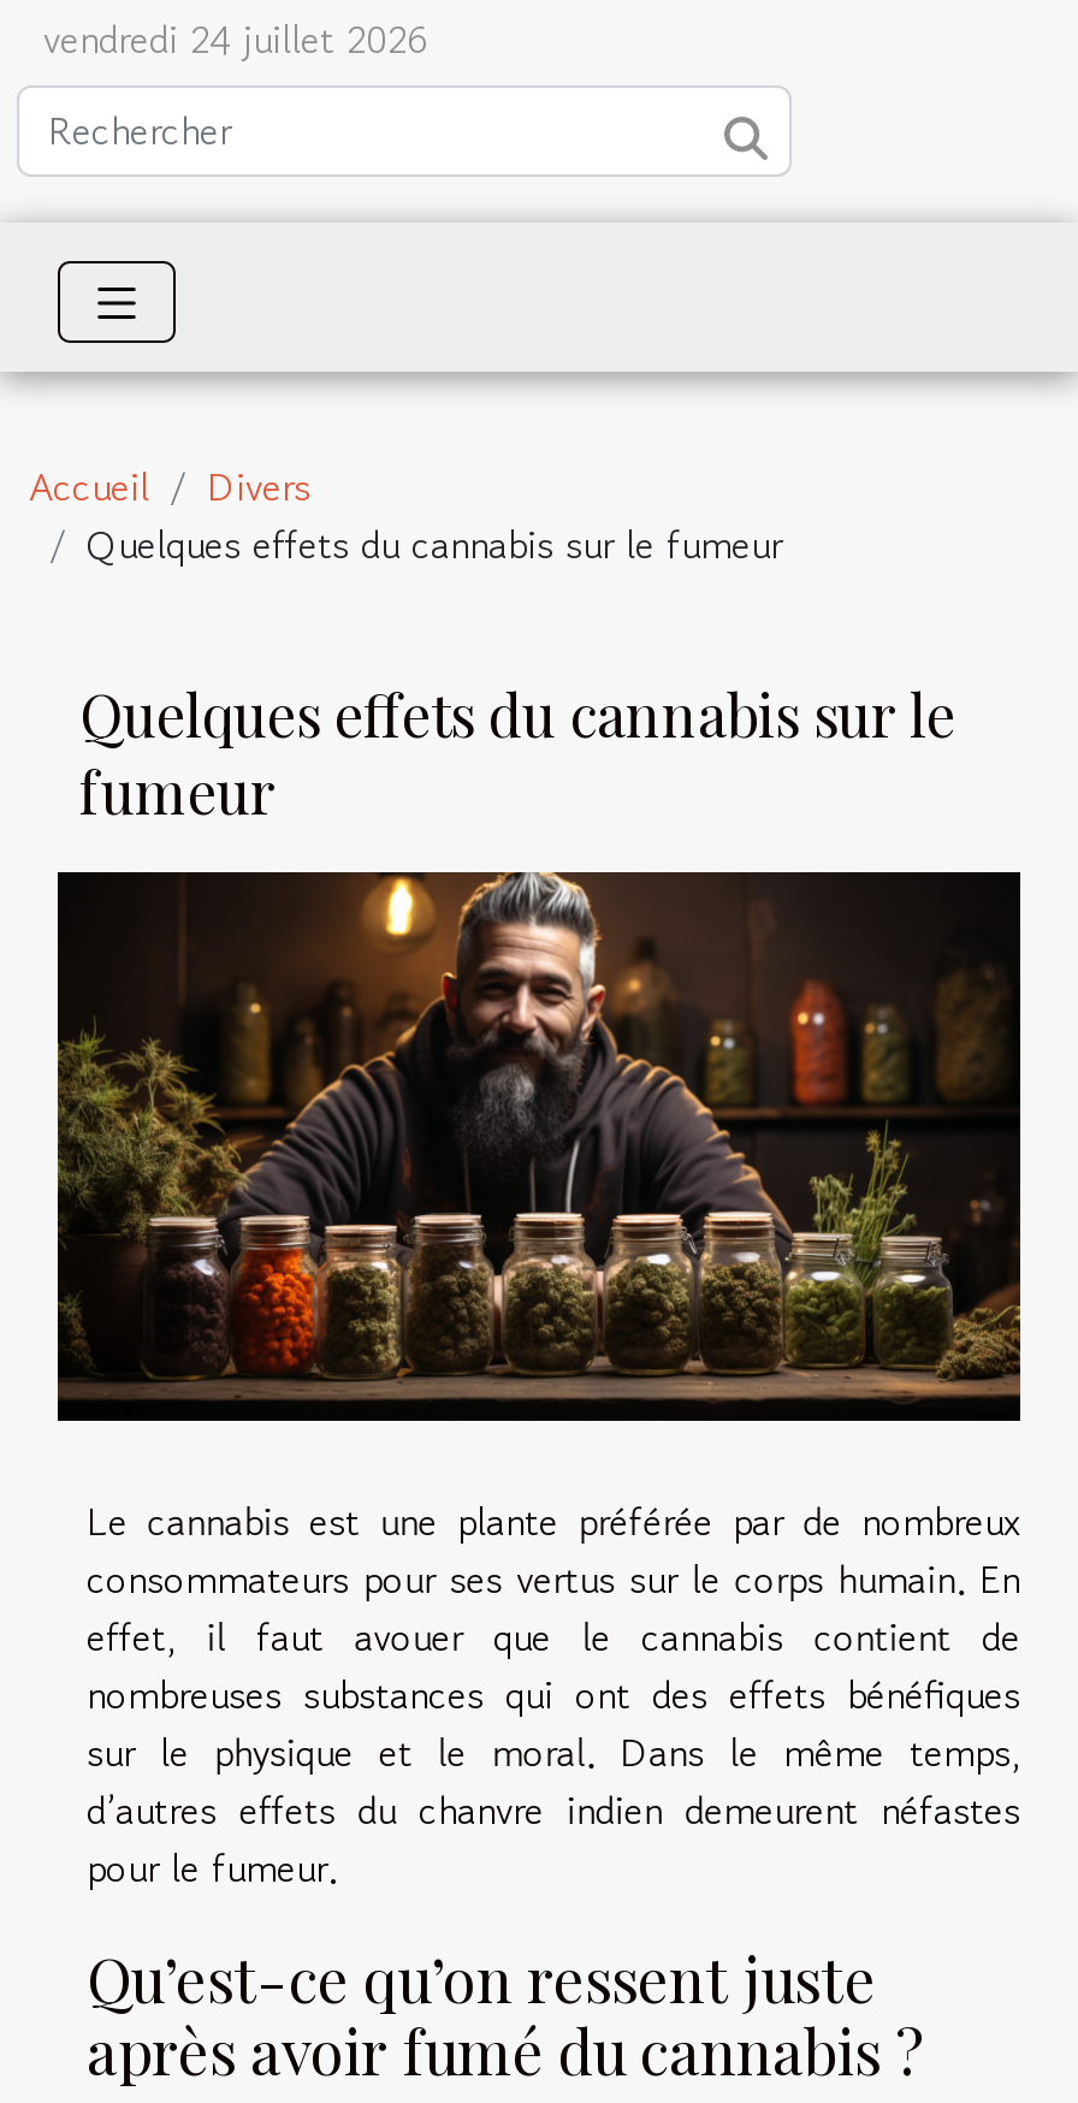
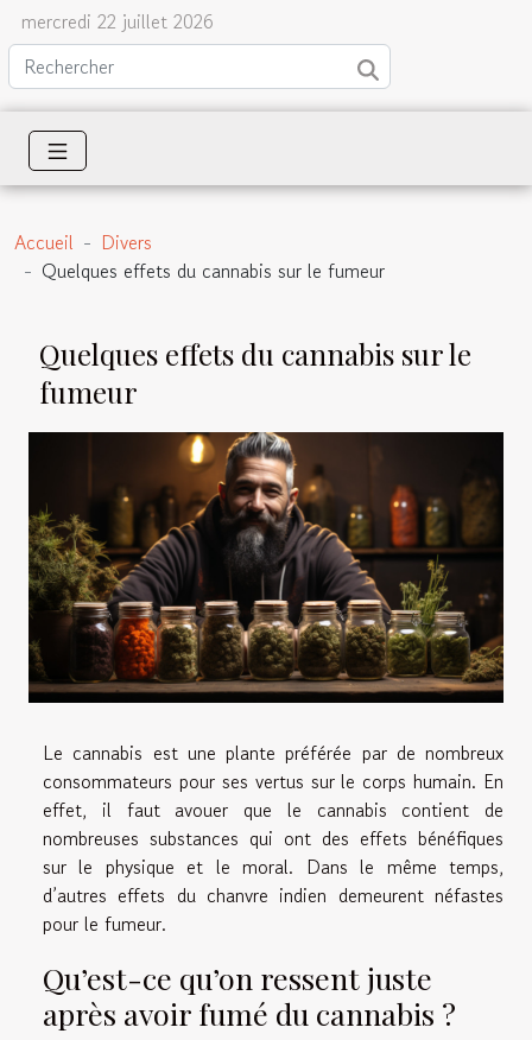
[43,11,428,69] vendredi 24 juillet 2026 -> [21,7,214,36] mercredi 22 juillet 2026

